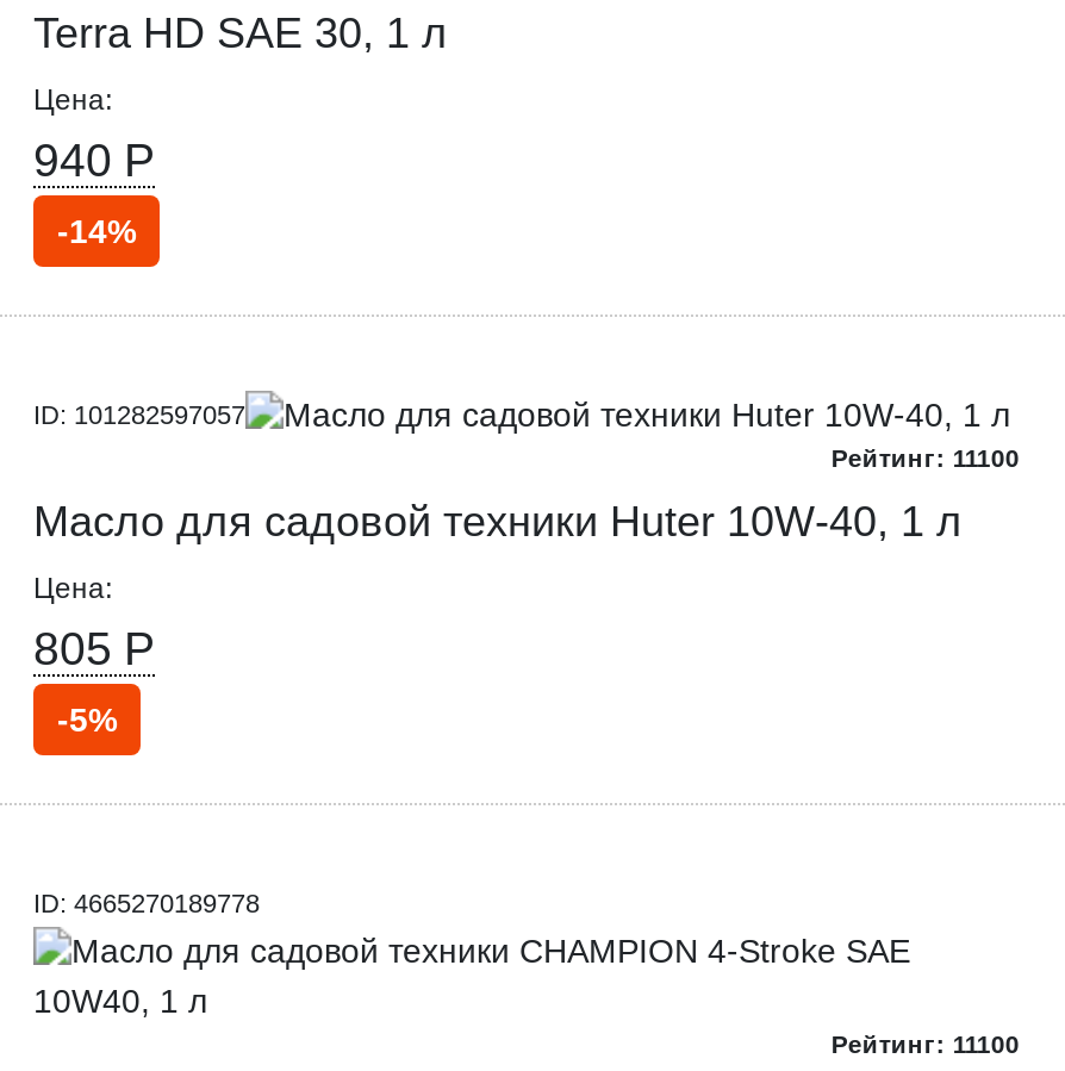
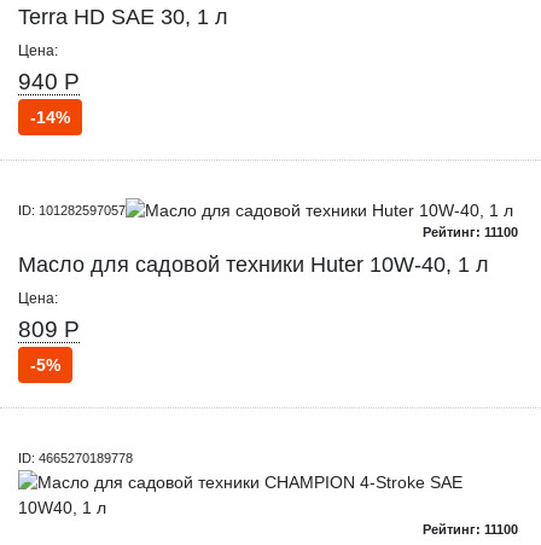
[33,623,155,673] 805 Р -> [18,316,80,342] 809 Р

